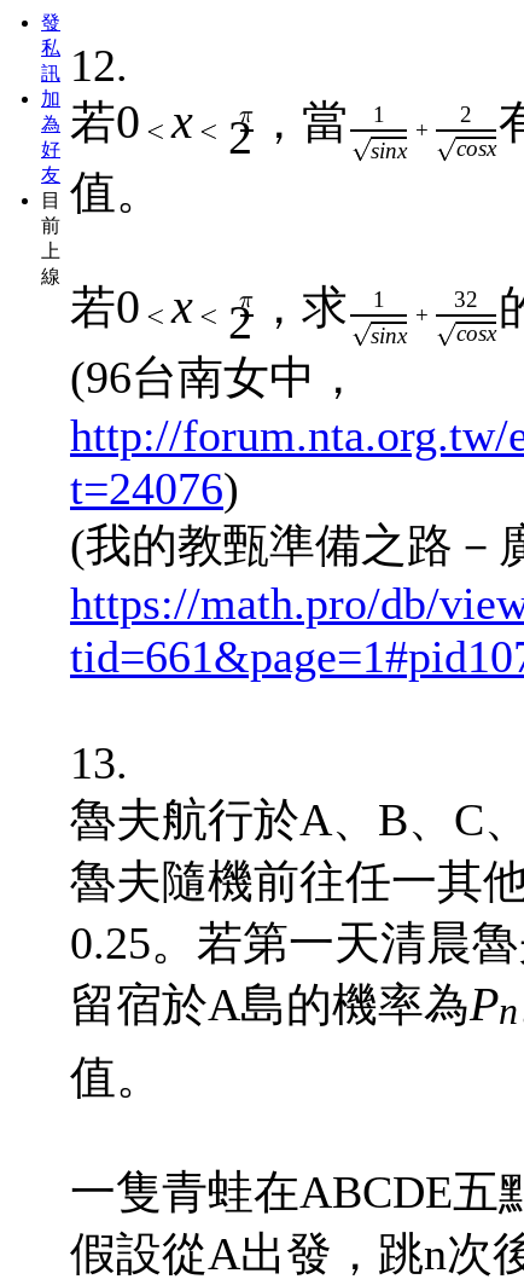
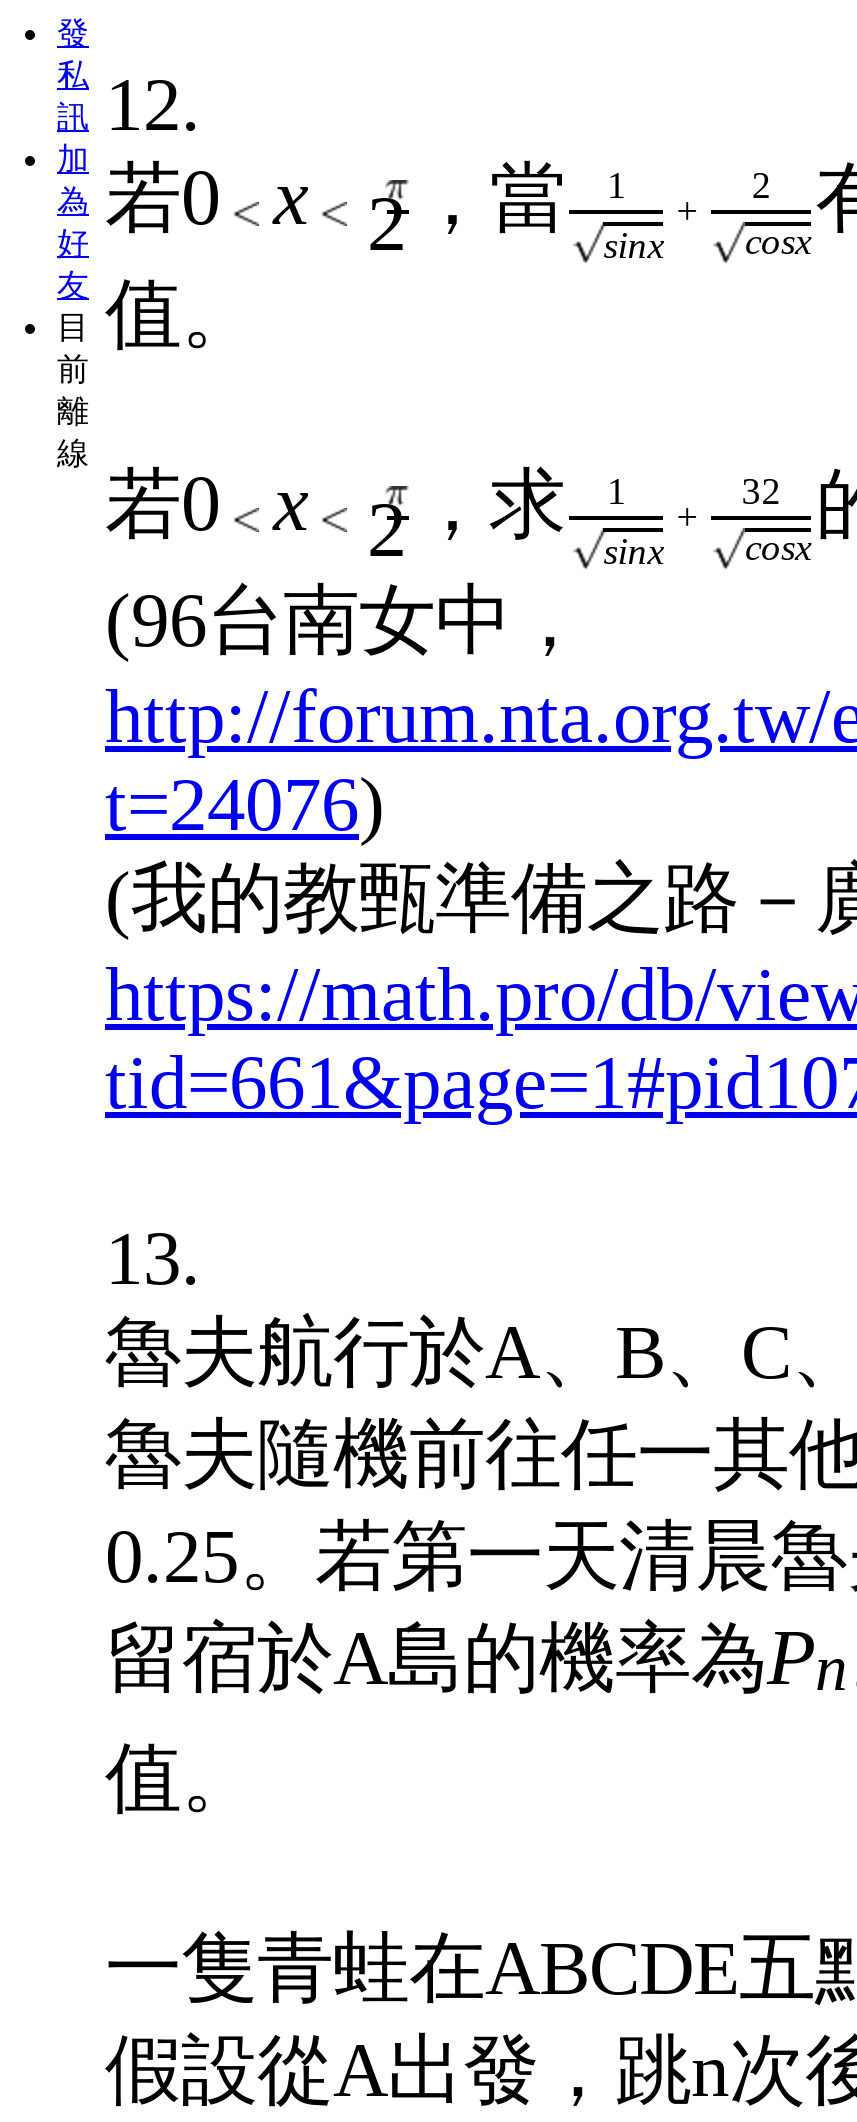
[41,240,60,261] 上 -> [57,393,89,427] 離

